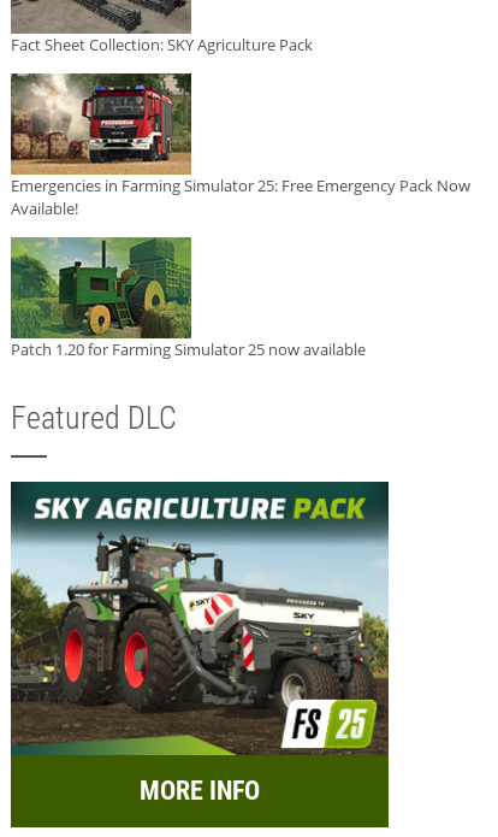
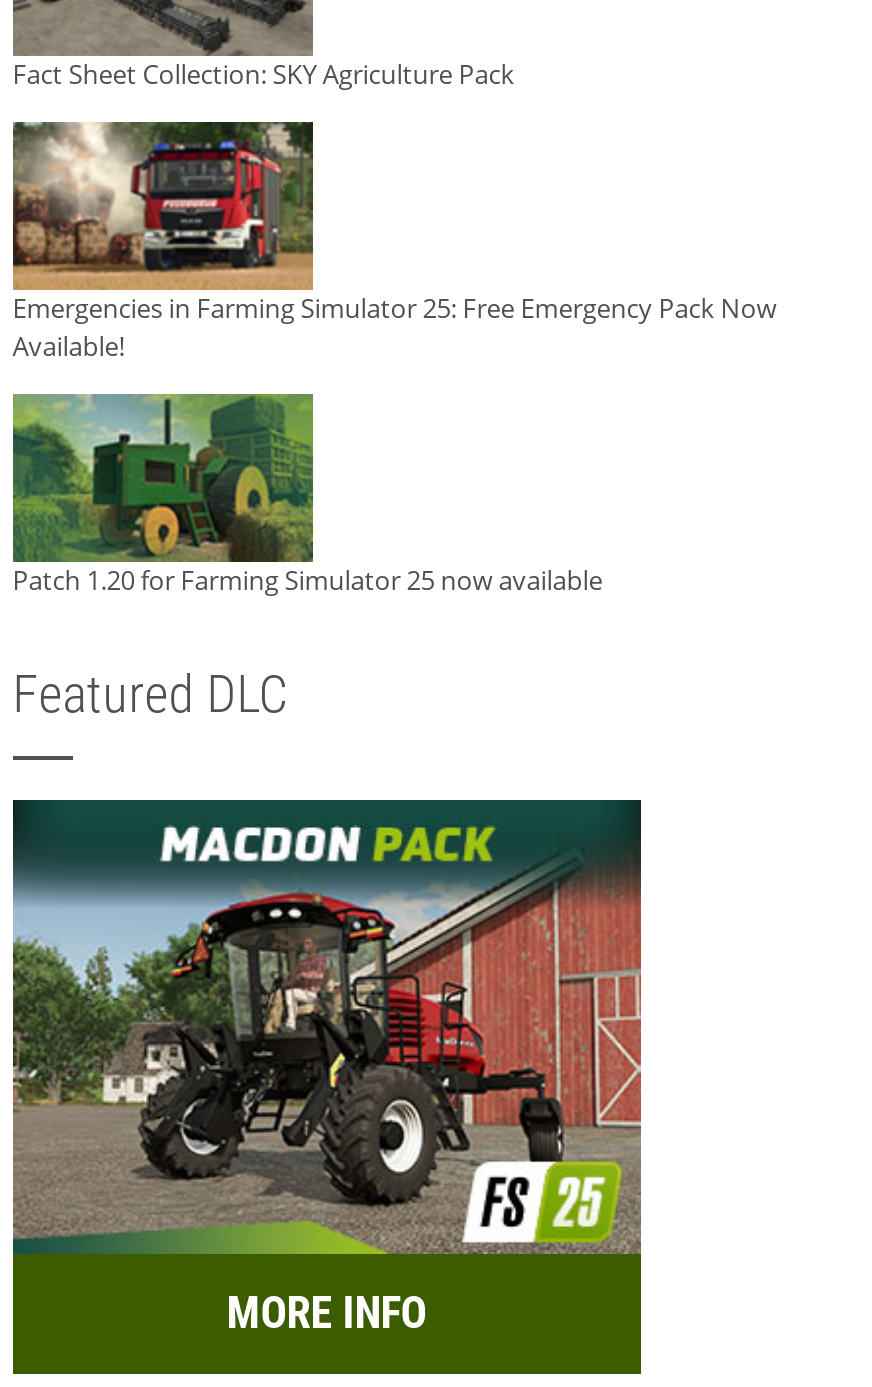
[10,496,389,755] [image] -> [11,826,643,1254] [image]

